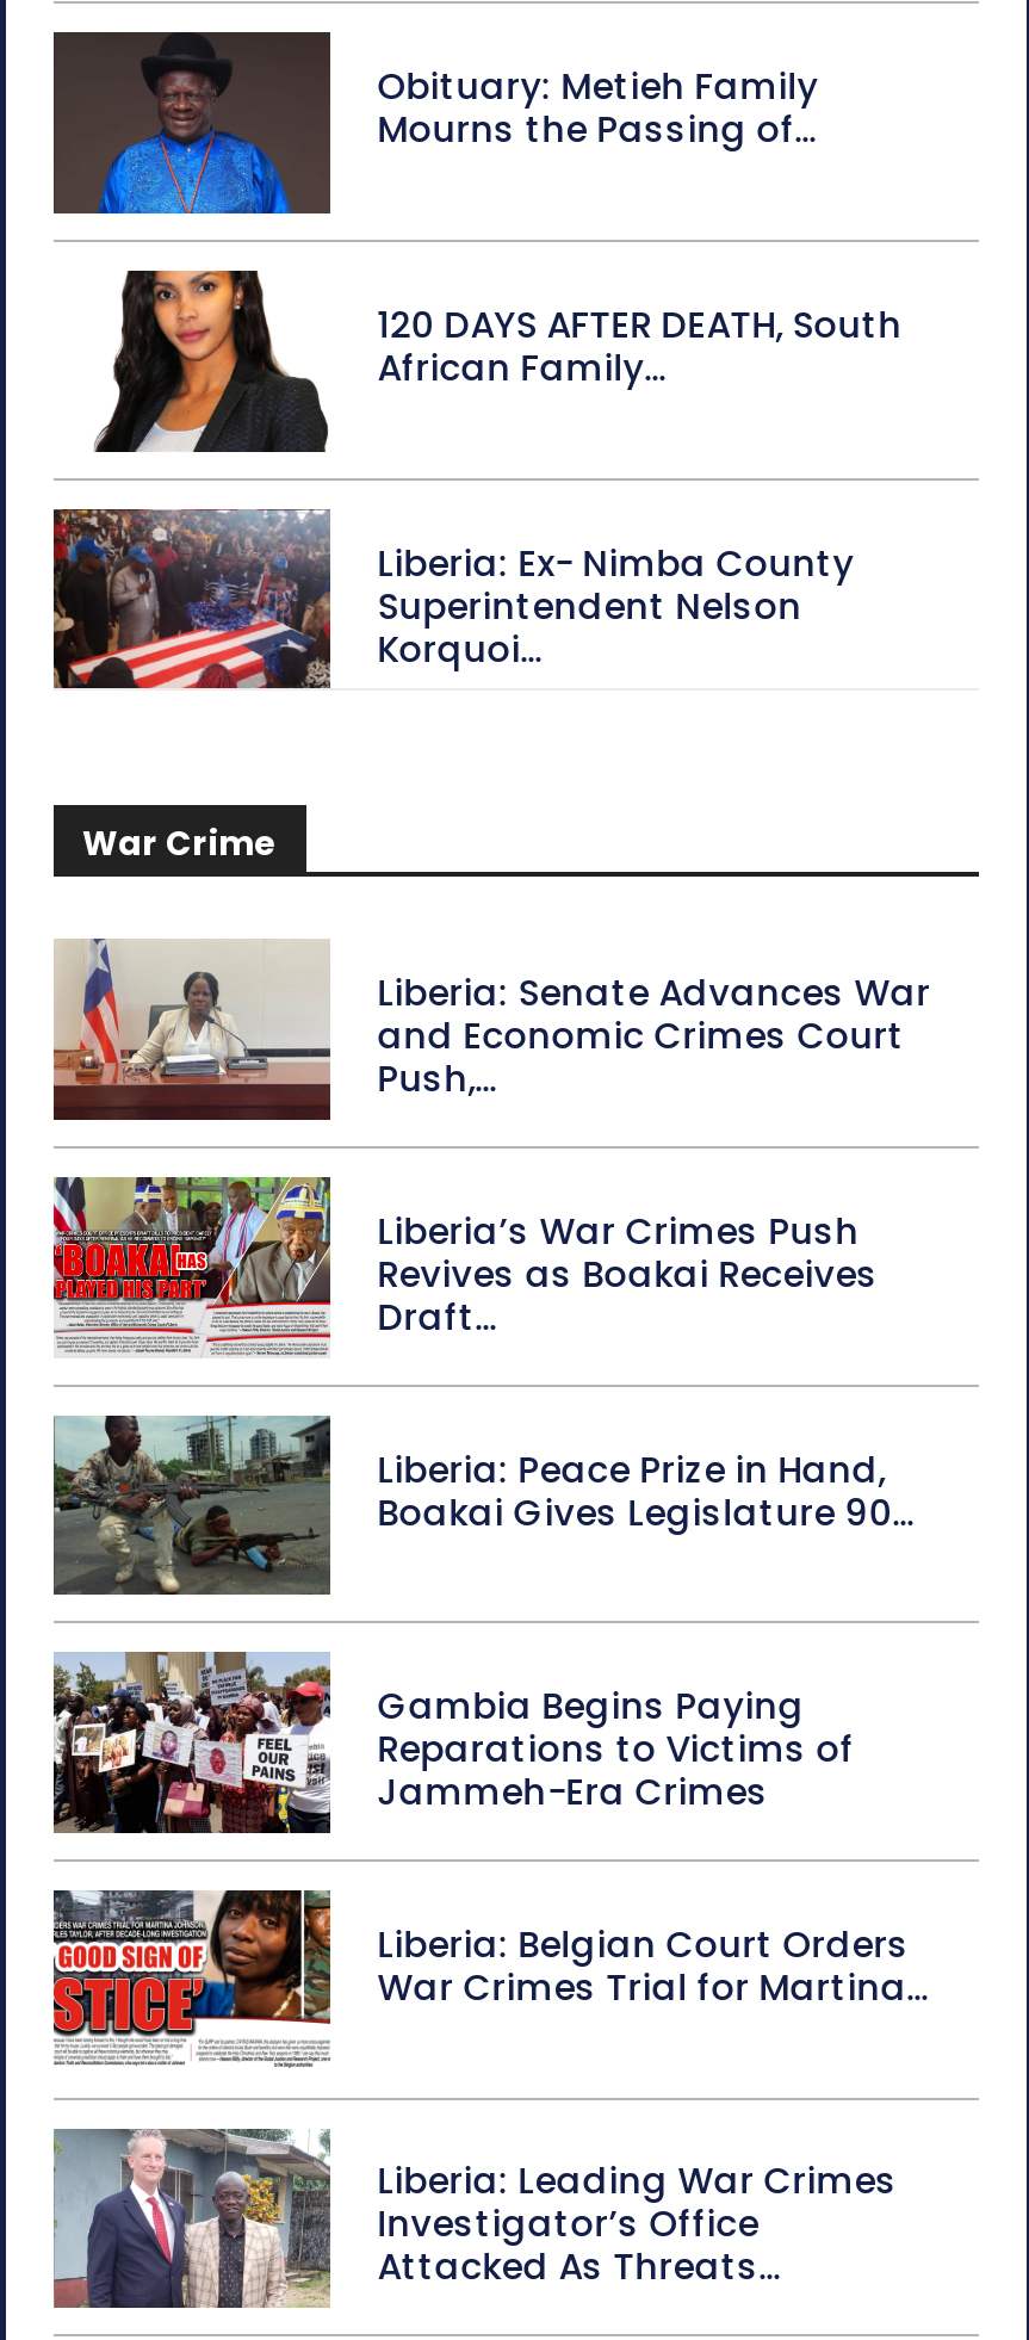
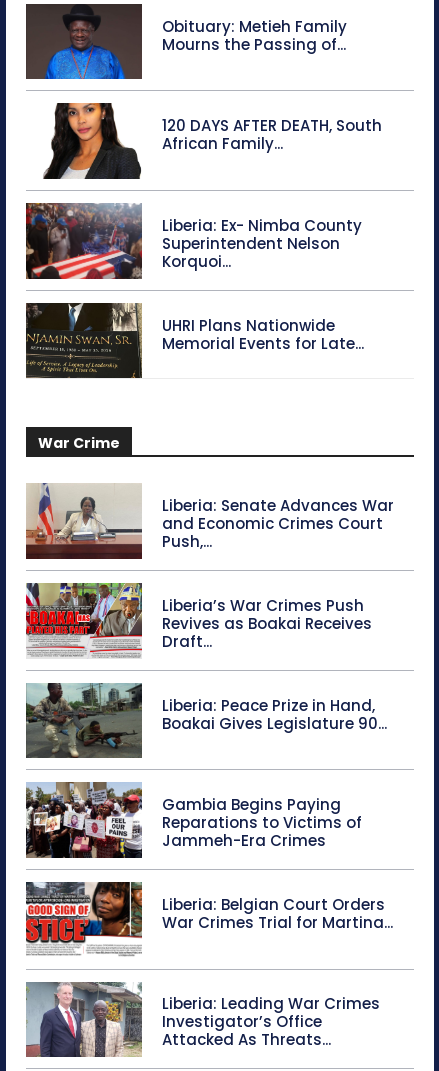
none -> [26,302,364,379] [image] | UHRI Plans Nationwide | Memorial Events for Late...

